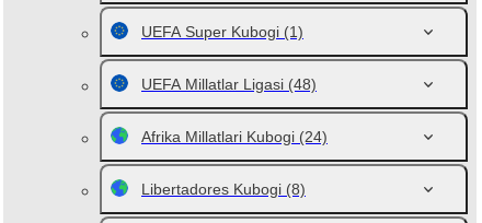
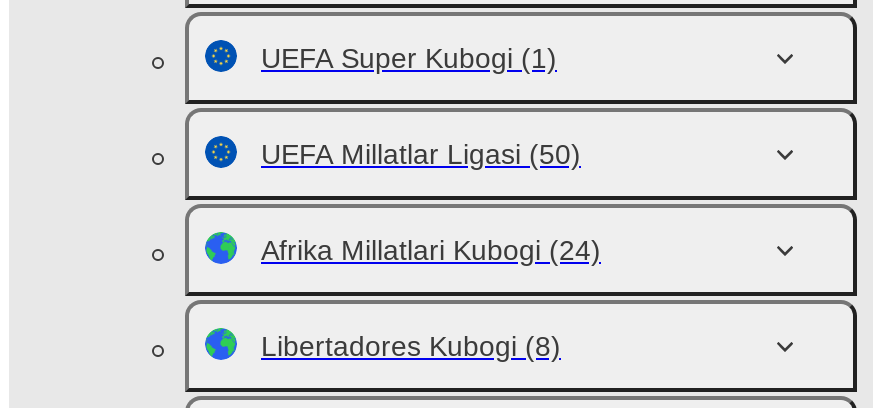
[141,75,317,93] UEFA Millatlar Ligasi (48) -> [261,138,581,170] UEFA Millatlar Ligasi (50)

